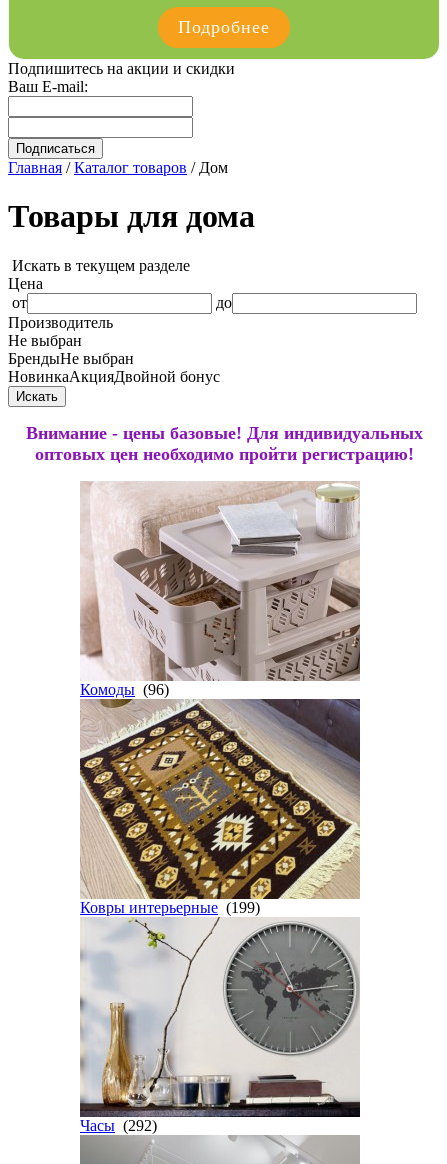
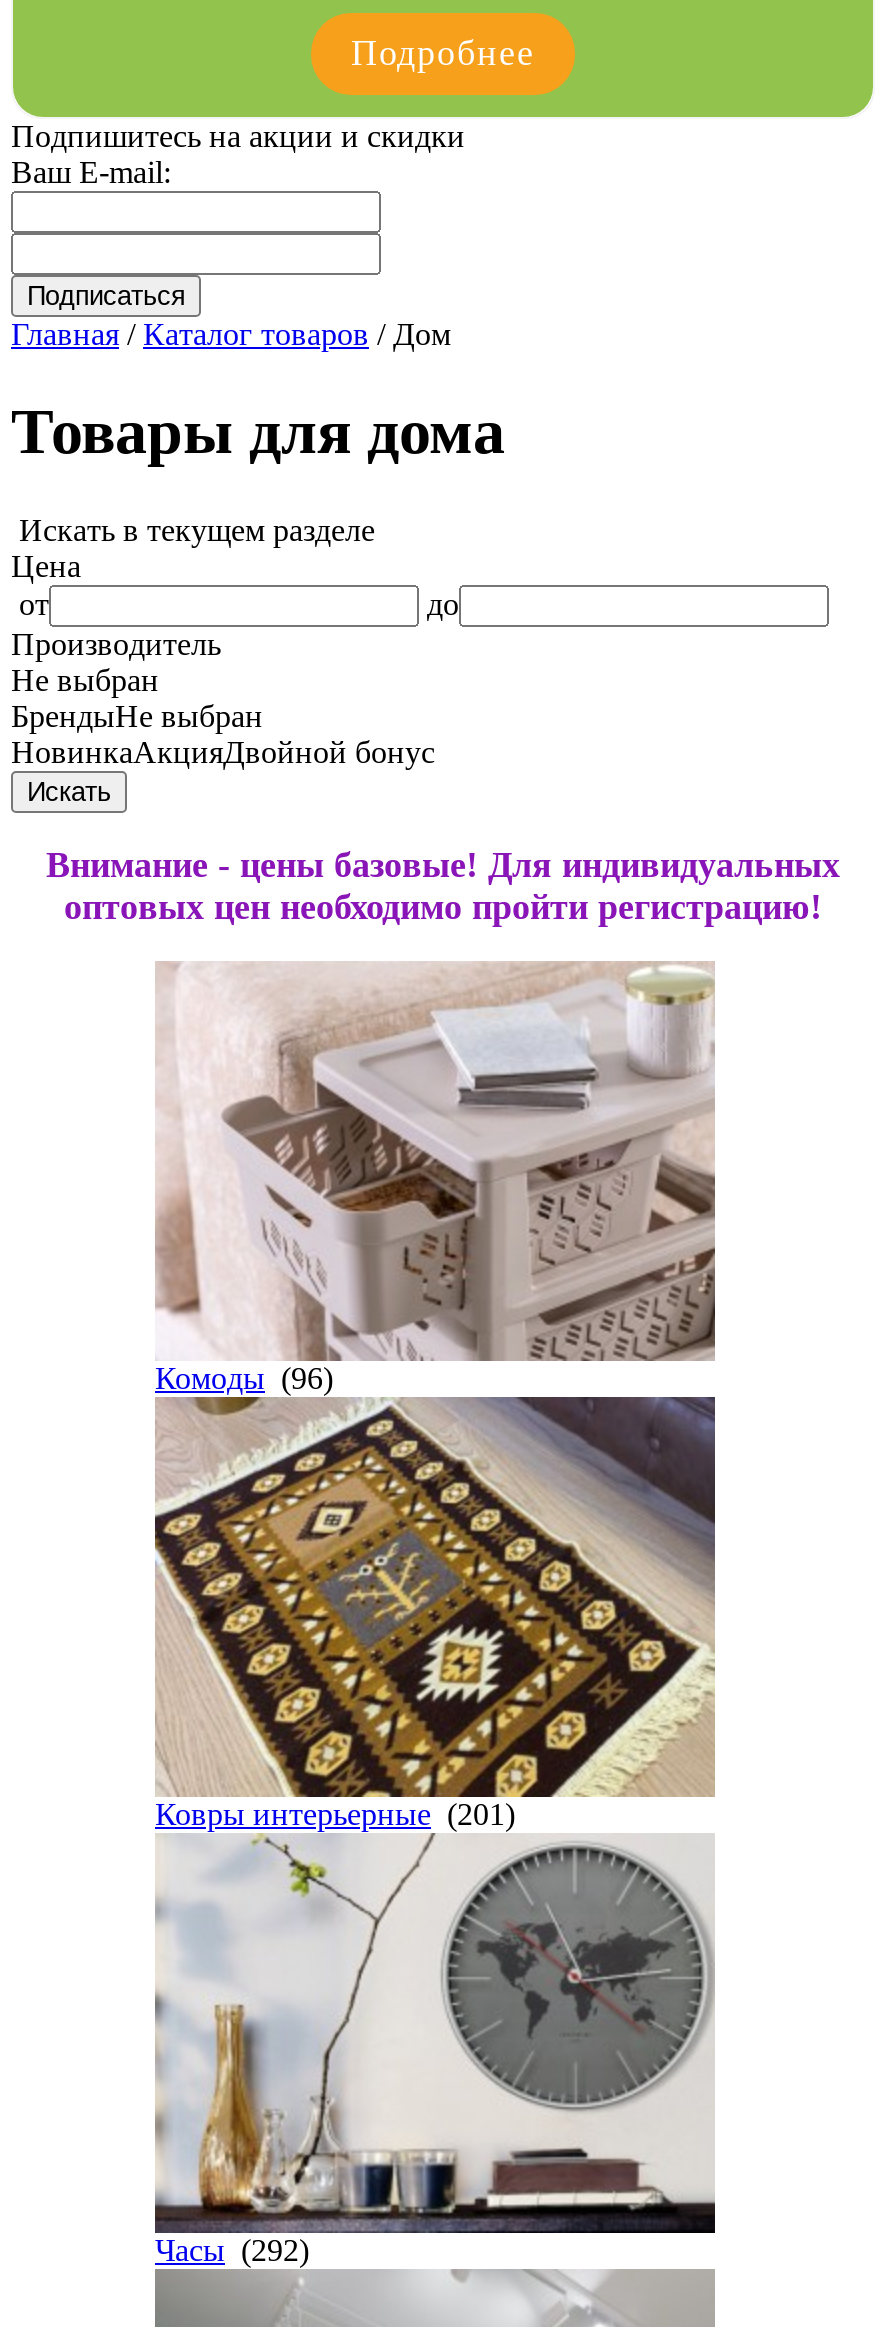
[80,899,260,916] Ковры интерьерные (199) -> [155,1797,515,1831] Ковры интерьерные (201)

